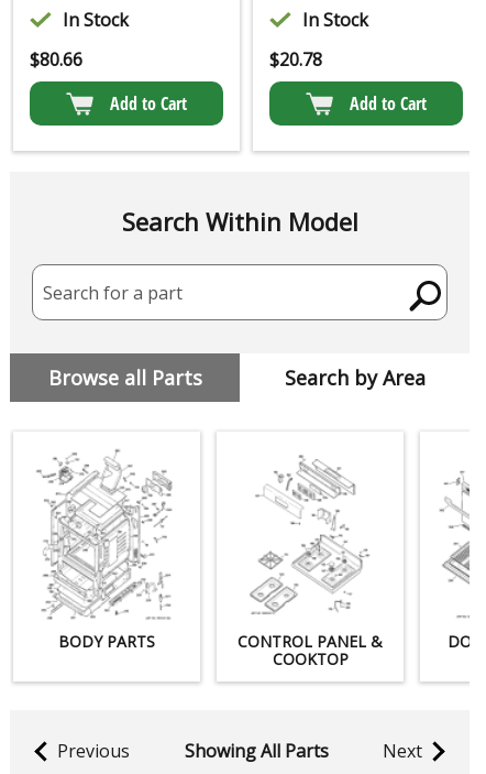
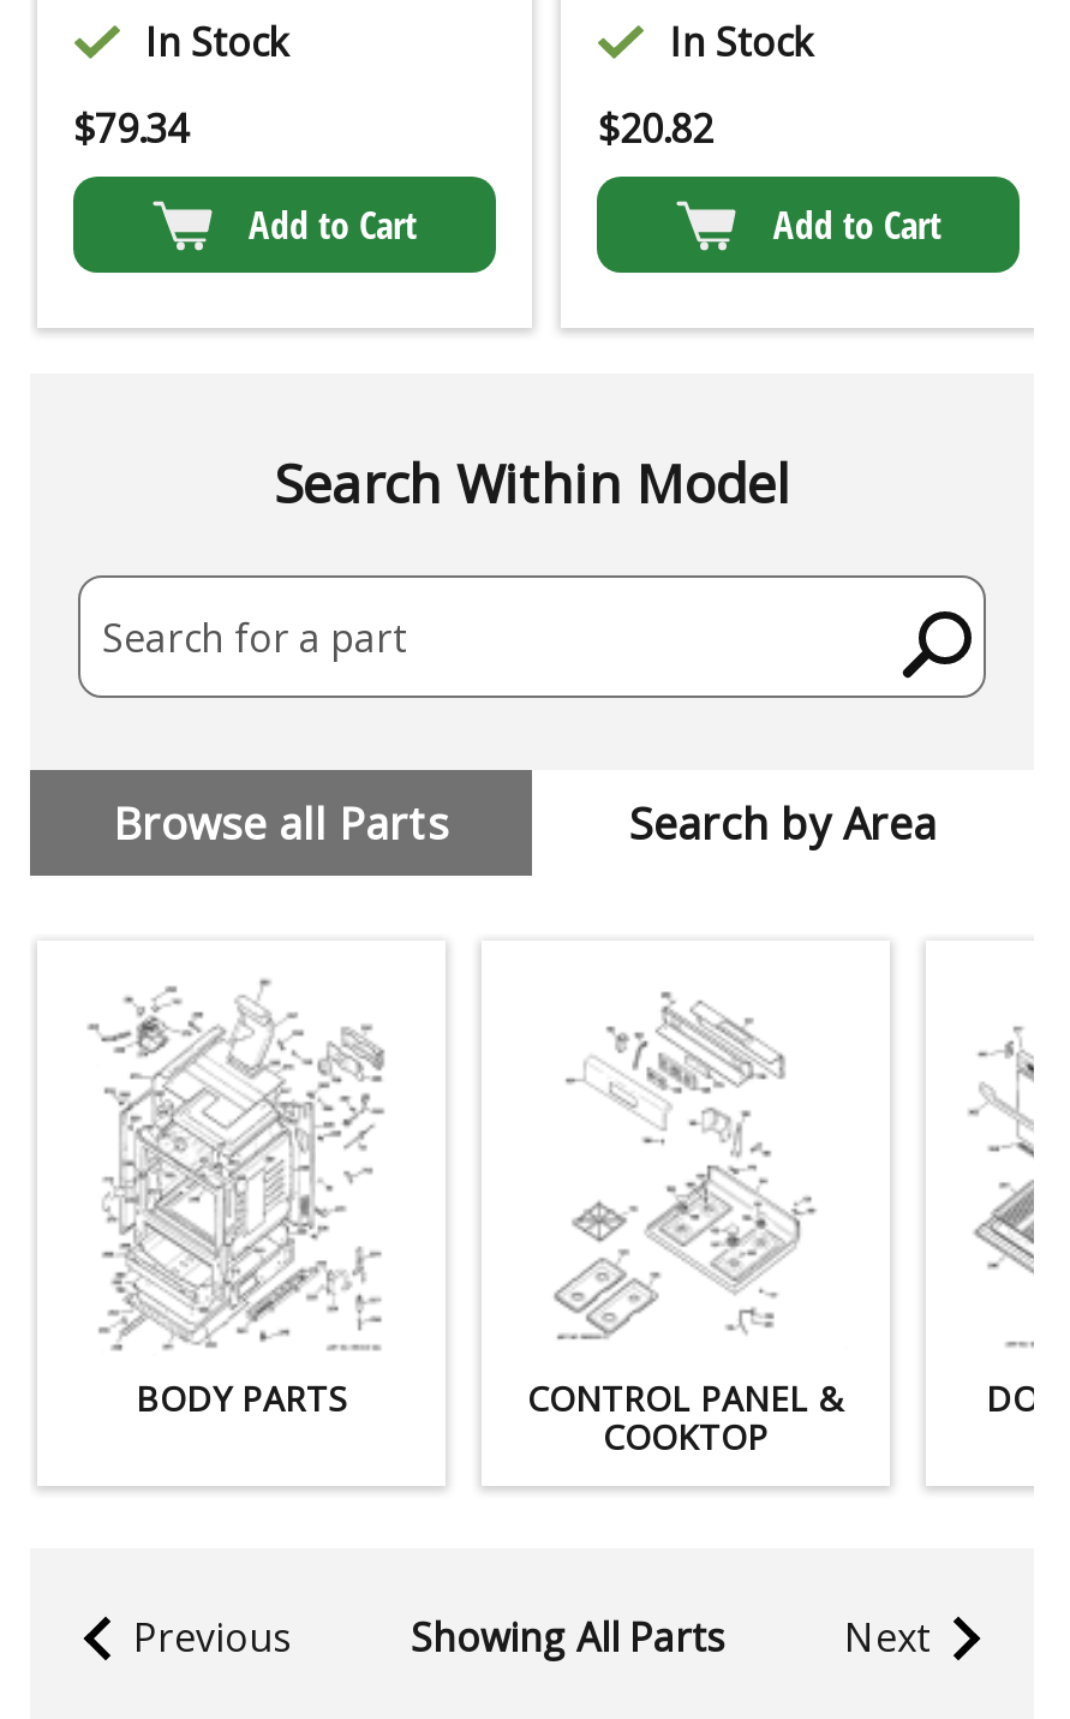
[30,48,82,72] $80.66 -> [73,103,189,155] $79.34
[270,48,323,72] $20.78 -> [598,103,713,155] $20.82

